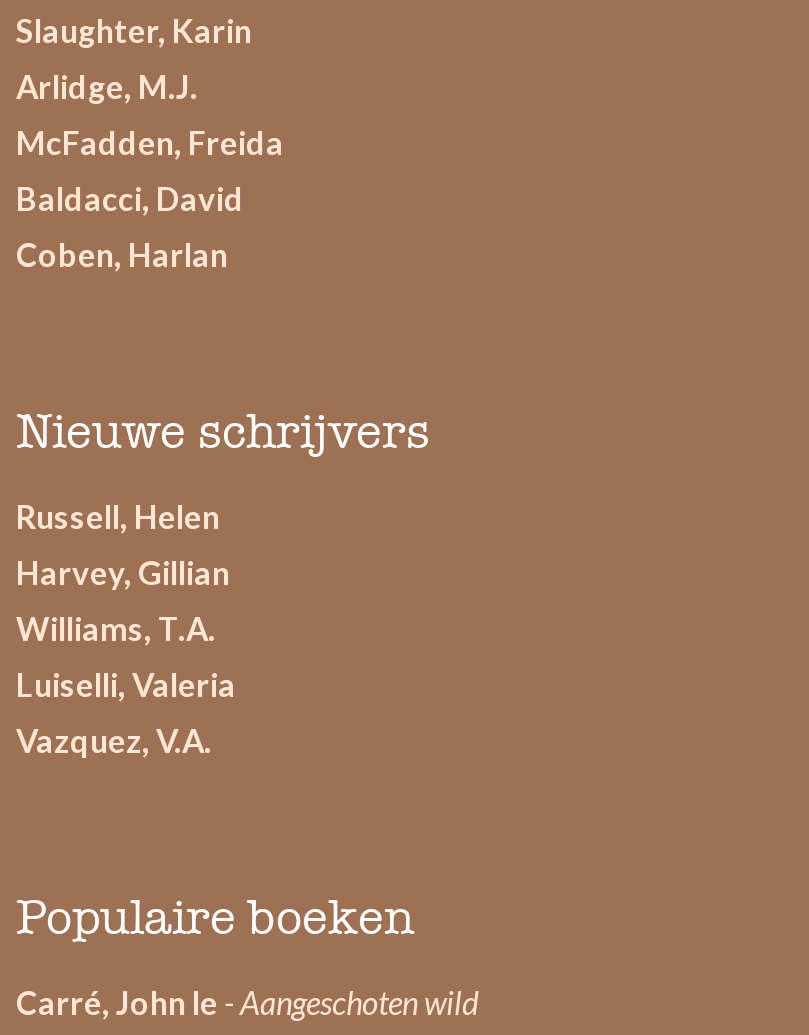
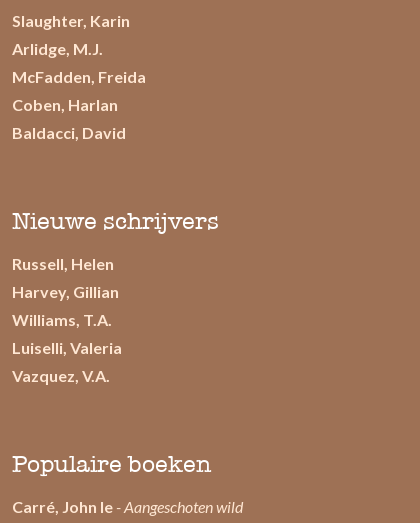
moved [16,178,244,216] -> [12,122,126,141]: Baldacci, David
moved [16,234,228,272] -> [12,94,118,113]: Coben, Harlan

